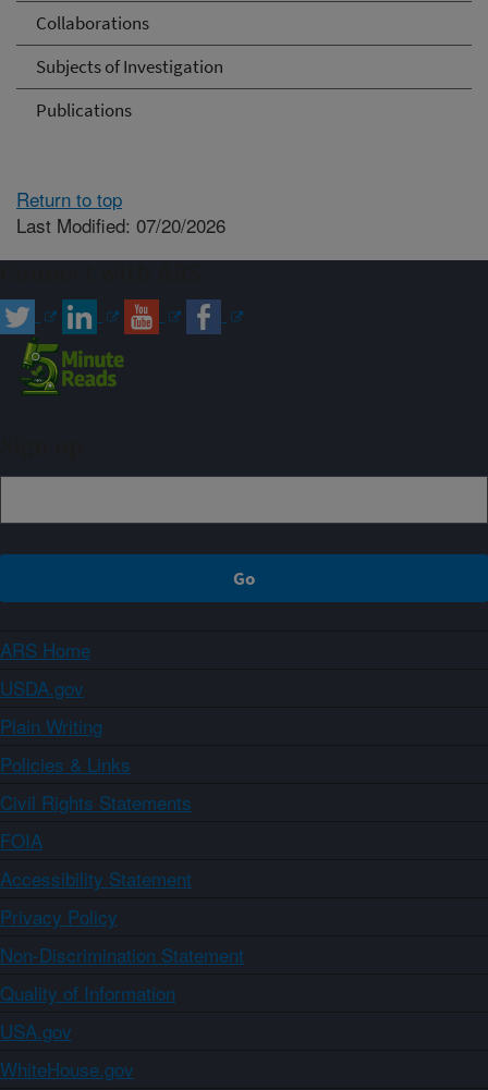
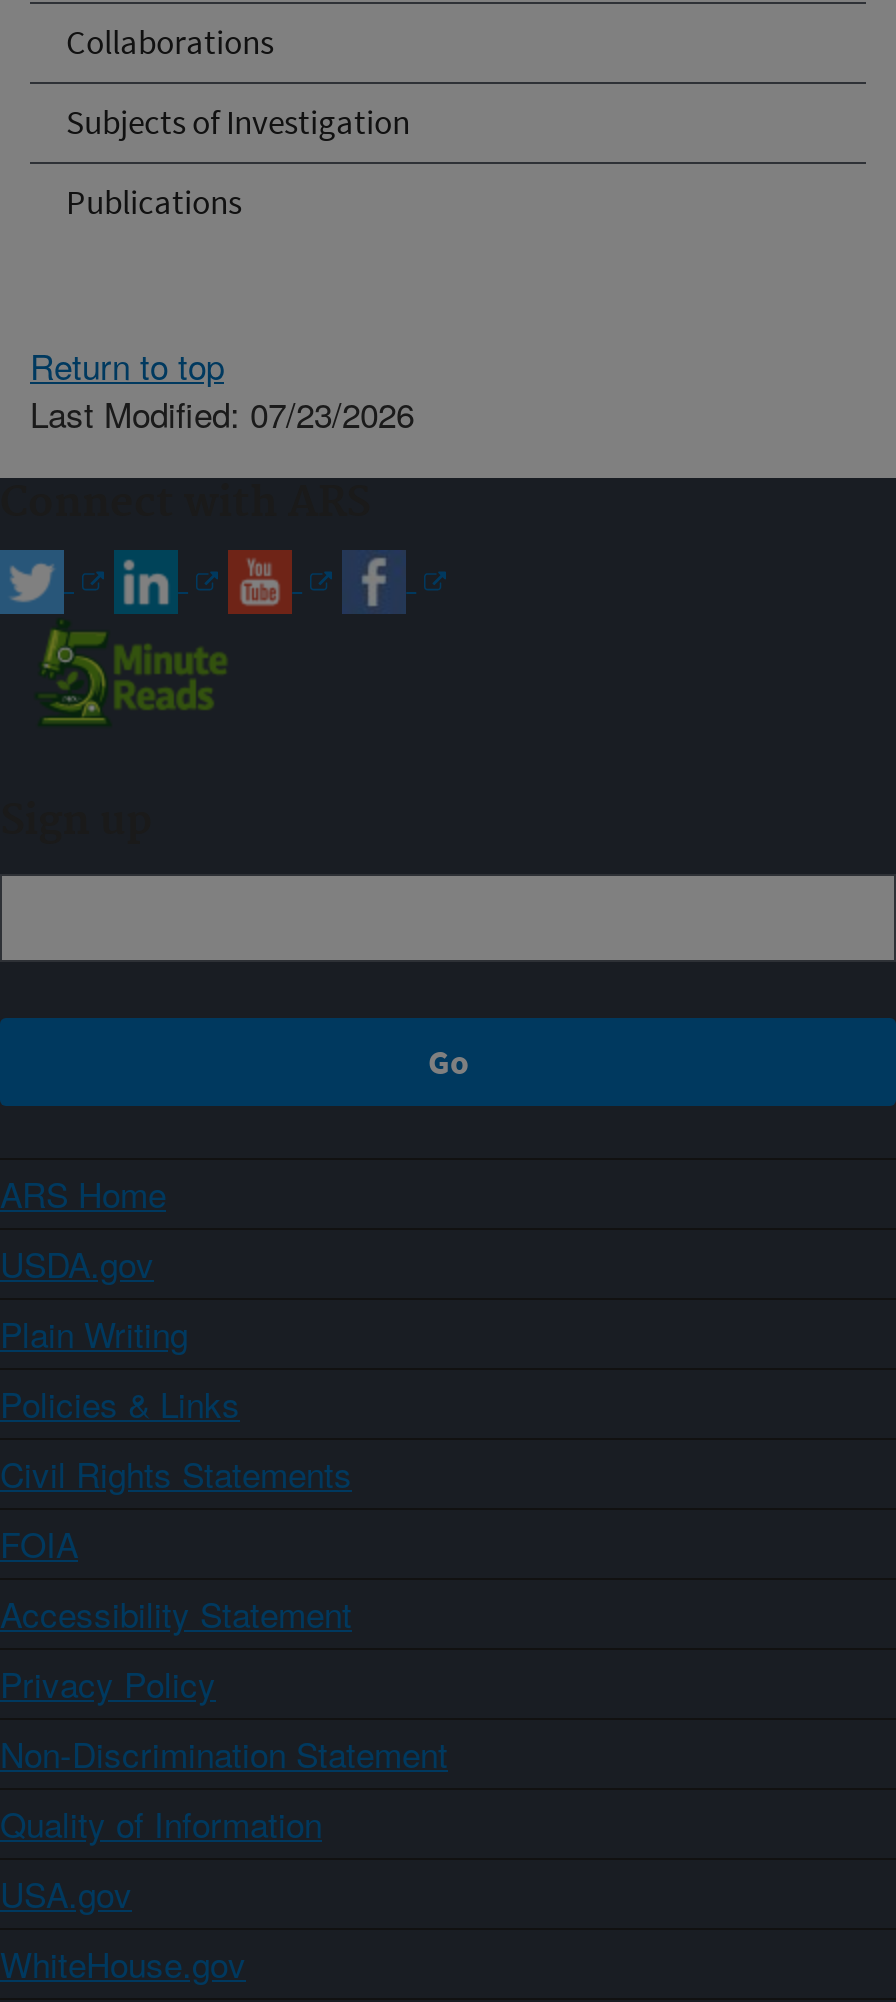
[16,211,225,238] Last Modified: 07/20/2026 -> [30,387,414,437] Last Modified: 07/23/2026

